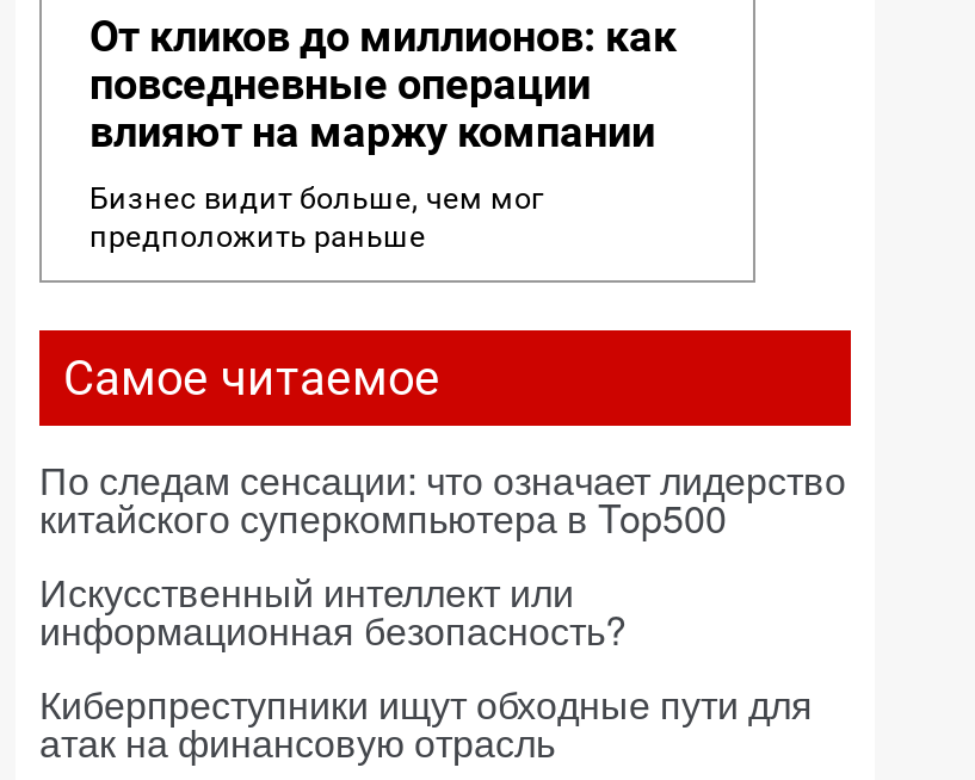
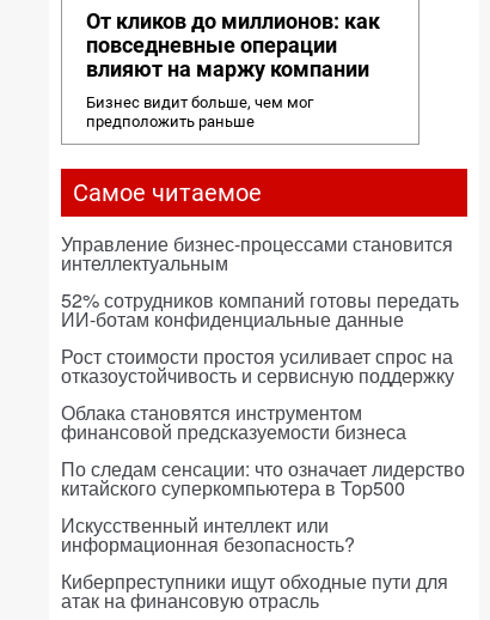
none -> [61,230,459,445] Управление бизнес-процессами становится | интеллектуальным | 52% сотрудников компаний готовы передать | ИИ-ботам конфиденциальные данные | Рост стоимости простоя усиливает спрос на | отказоустойчивость и сервисную поддержку | Облака становятся инструментом | финансовой предсказуемости бизнеса

